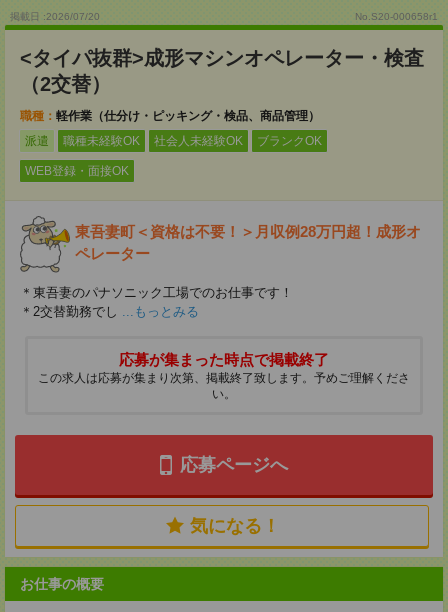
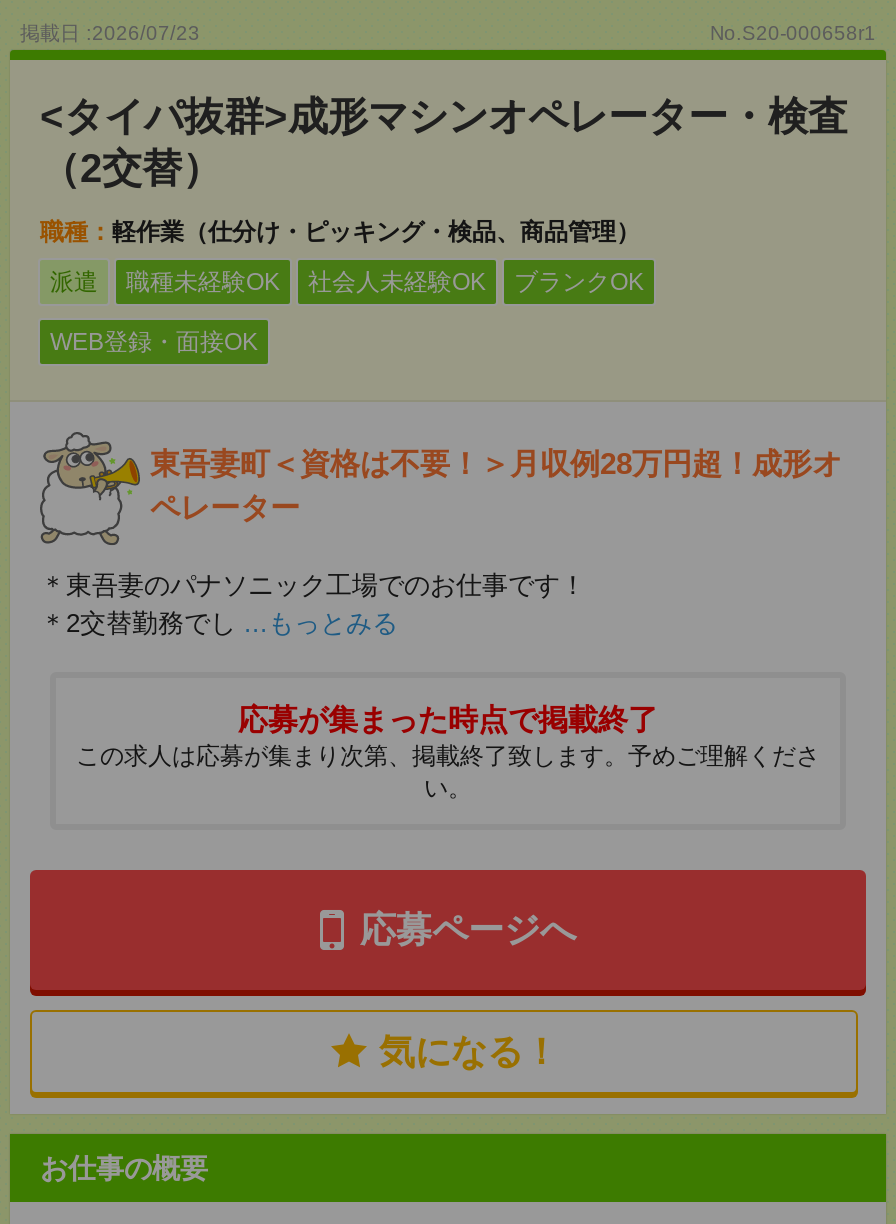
[10,11,100,22] 掲載日 :2026/07/20 -> [20,22,200,44] 掲載日 :2026/07/23

